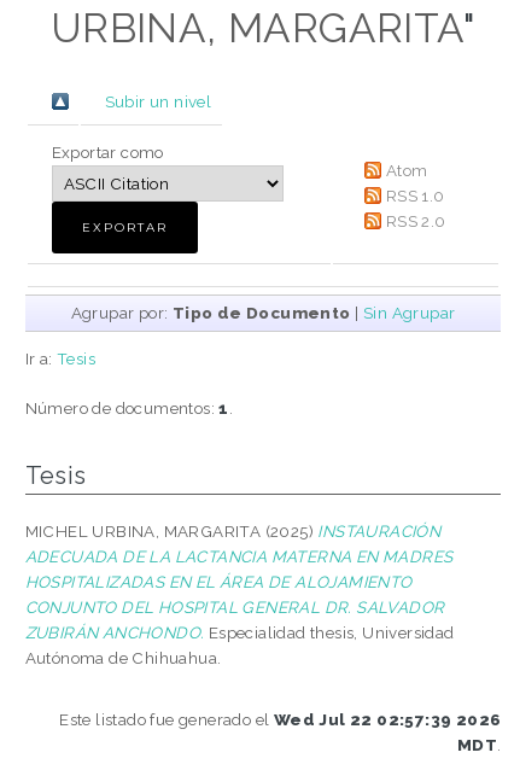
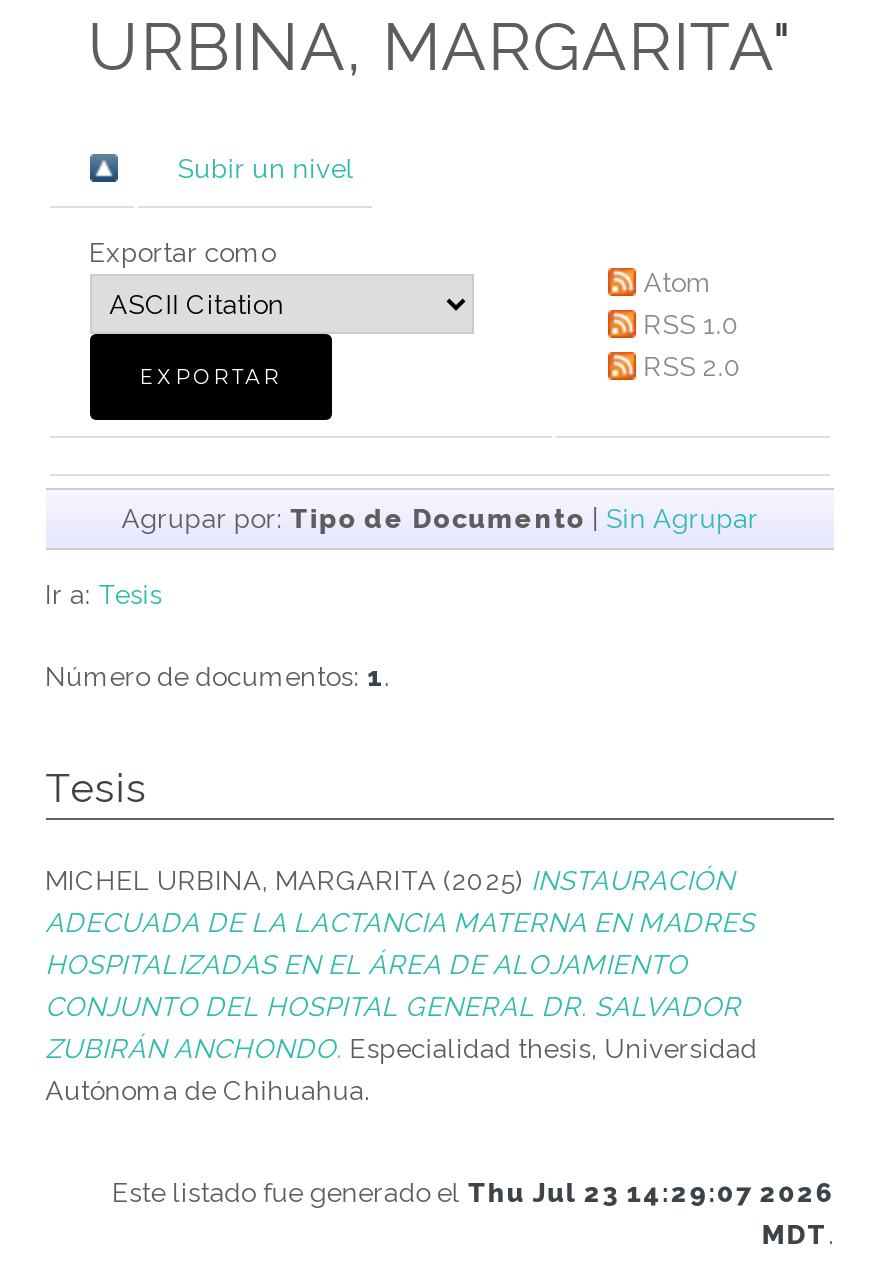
[59,709,501,729] Este listado fue generado el Wed Jul 22 02:57:39 2026 -> [112,1175,835,1207] Este listado fue generado el Thu Jul 23 14:29:07 2026

